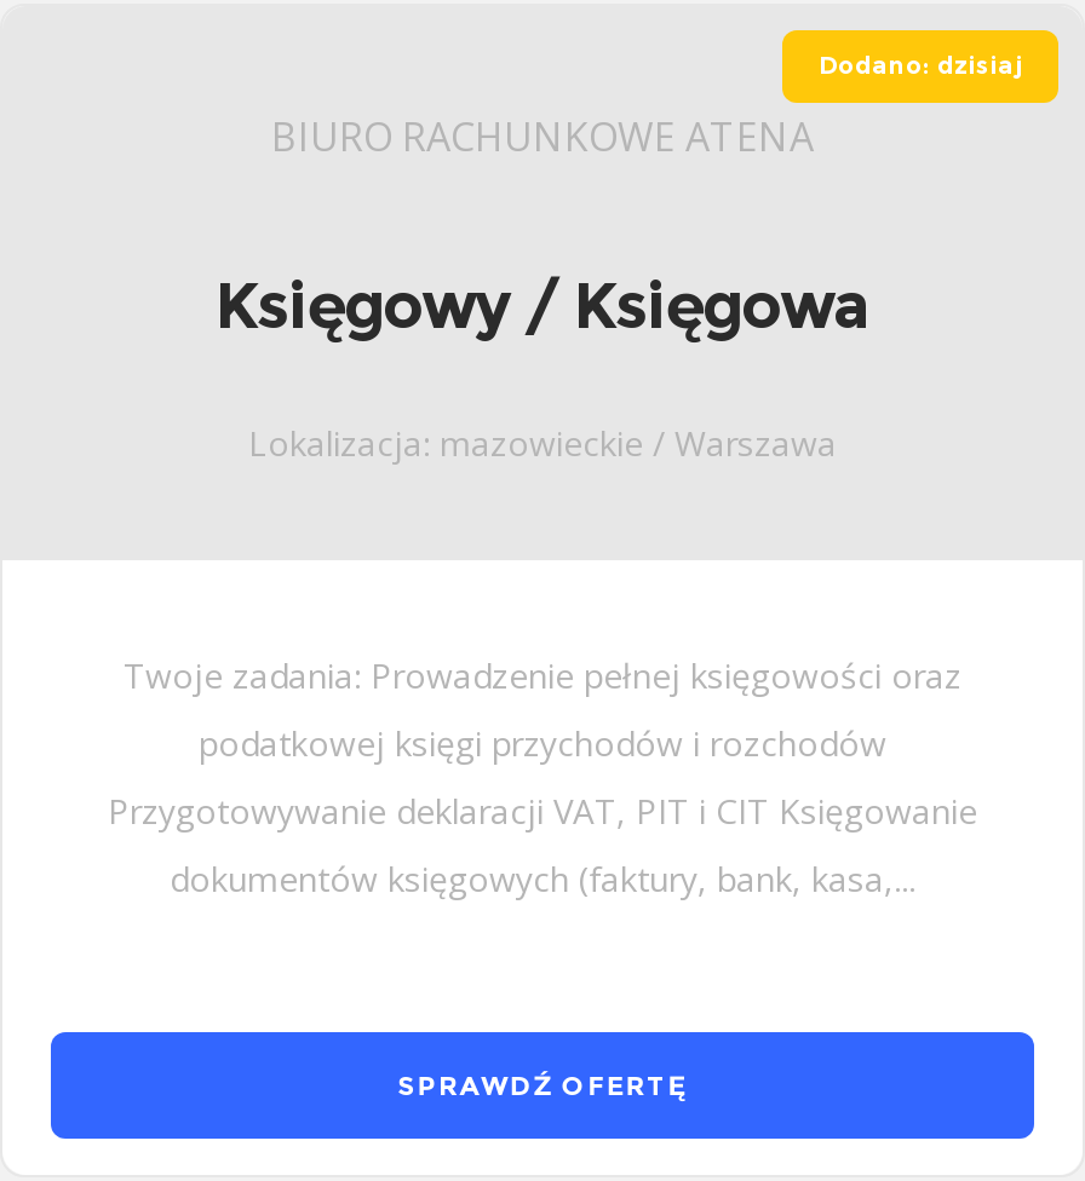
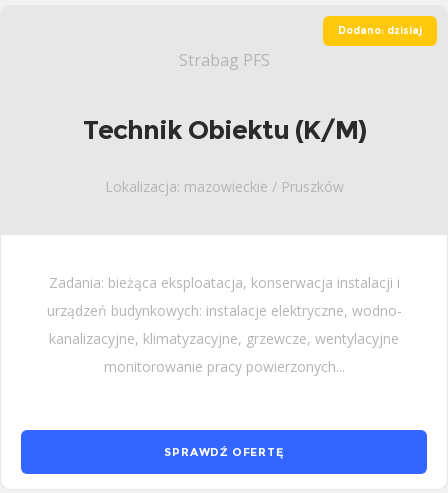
[271,110,814,164] BIURO RACHUNKOWE ATENA -> [178,49,269,71] Strabag PFS
[216,268,869,345] Księgowy / Księgowa -> [82,114,365,146] Technik Obiektu (K/M)
[248,420,837,466] Lokalizacja: mazowieckie / Warszawa -> [104,177,343,196] Lokalizacja: mazowieckie / Pruszków
[124,652,961,698] Twoje zadania: Prowadzenie pełnej księgowości oraz -> [48,273,399,292] Zadania: bieżąca eksploatacja, konserwacja instalacji i
[199,720,886,766] podatkowej księgi przychodów i rozchodów -> [46,301,401,320] urządzeń budynkowych: instalacje elektryczne, wodno-
[108,788,977,834] Przygotowywanie deklaracji VAT, PIT i CIT Księgowanie -> [49,329,399,348] kanalizacyjne, klimatyzacyjne, grzewcze, wentylacyjne
[170,856,915,902] dokumentów księgowych (faktury, bank, kasa,... -> [103,357,344,376] monitorowanie pracy powierzonych...

